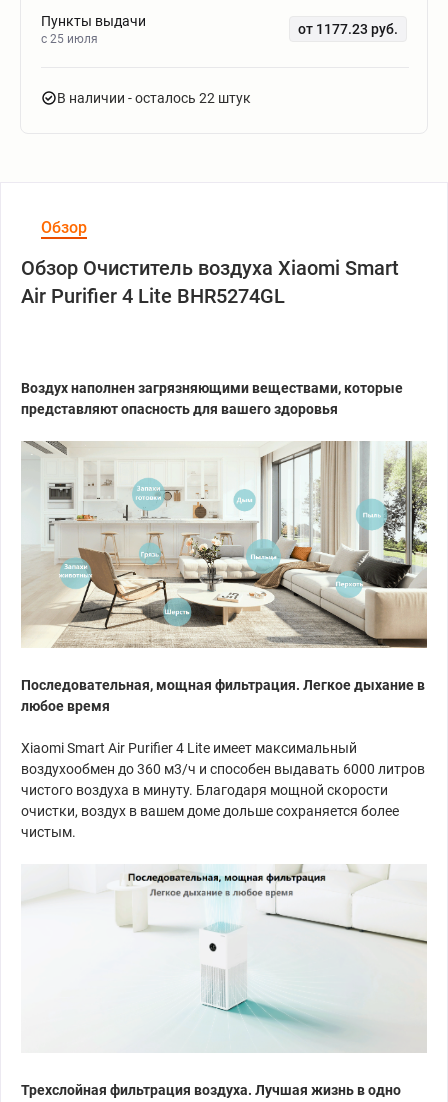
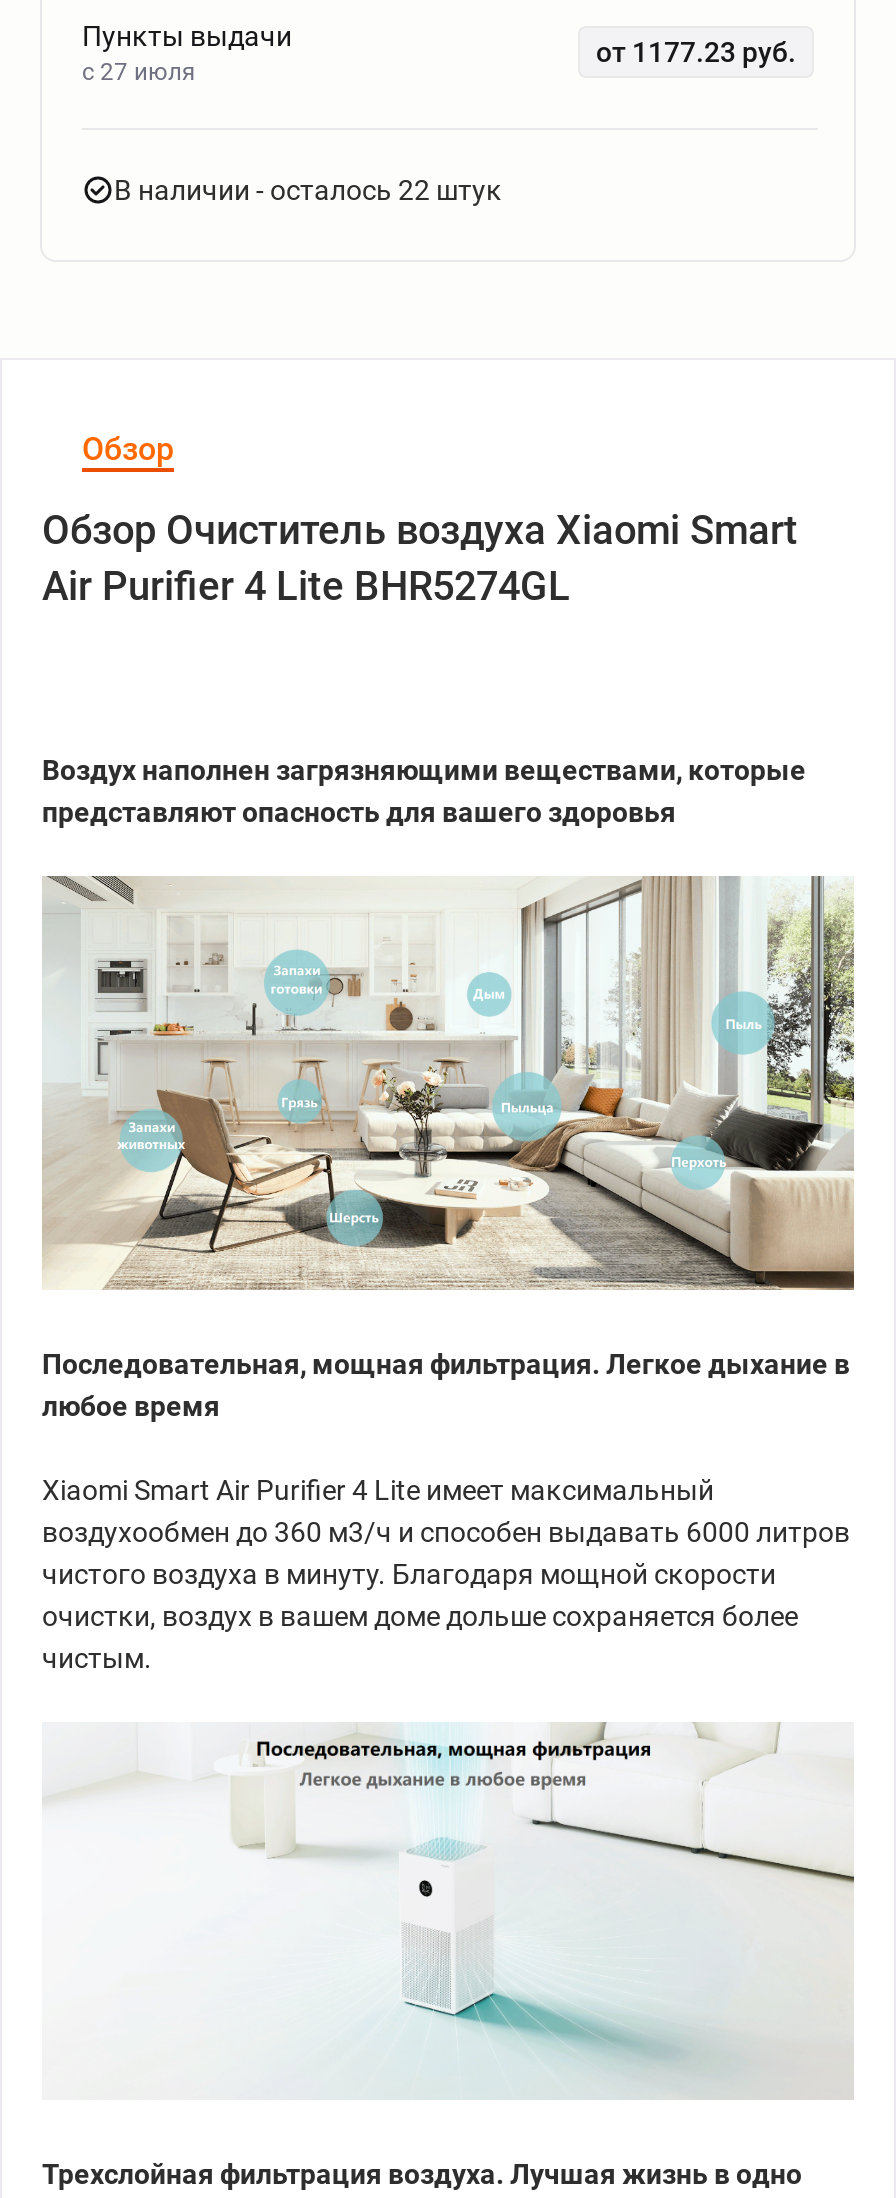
[41,32,98,46] c 25 июля -> [82,58,196,86] c 27 июля

